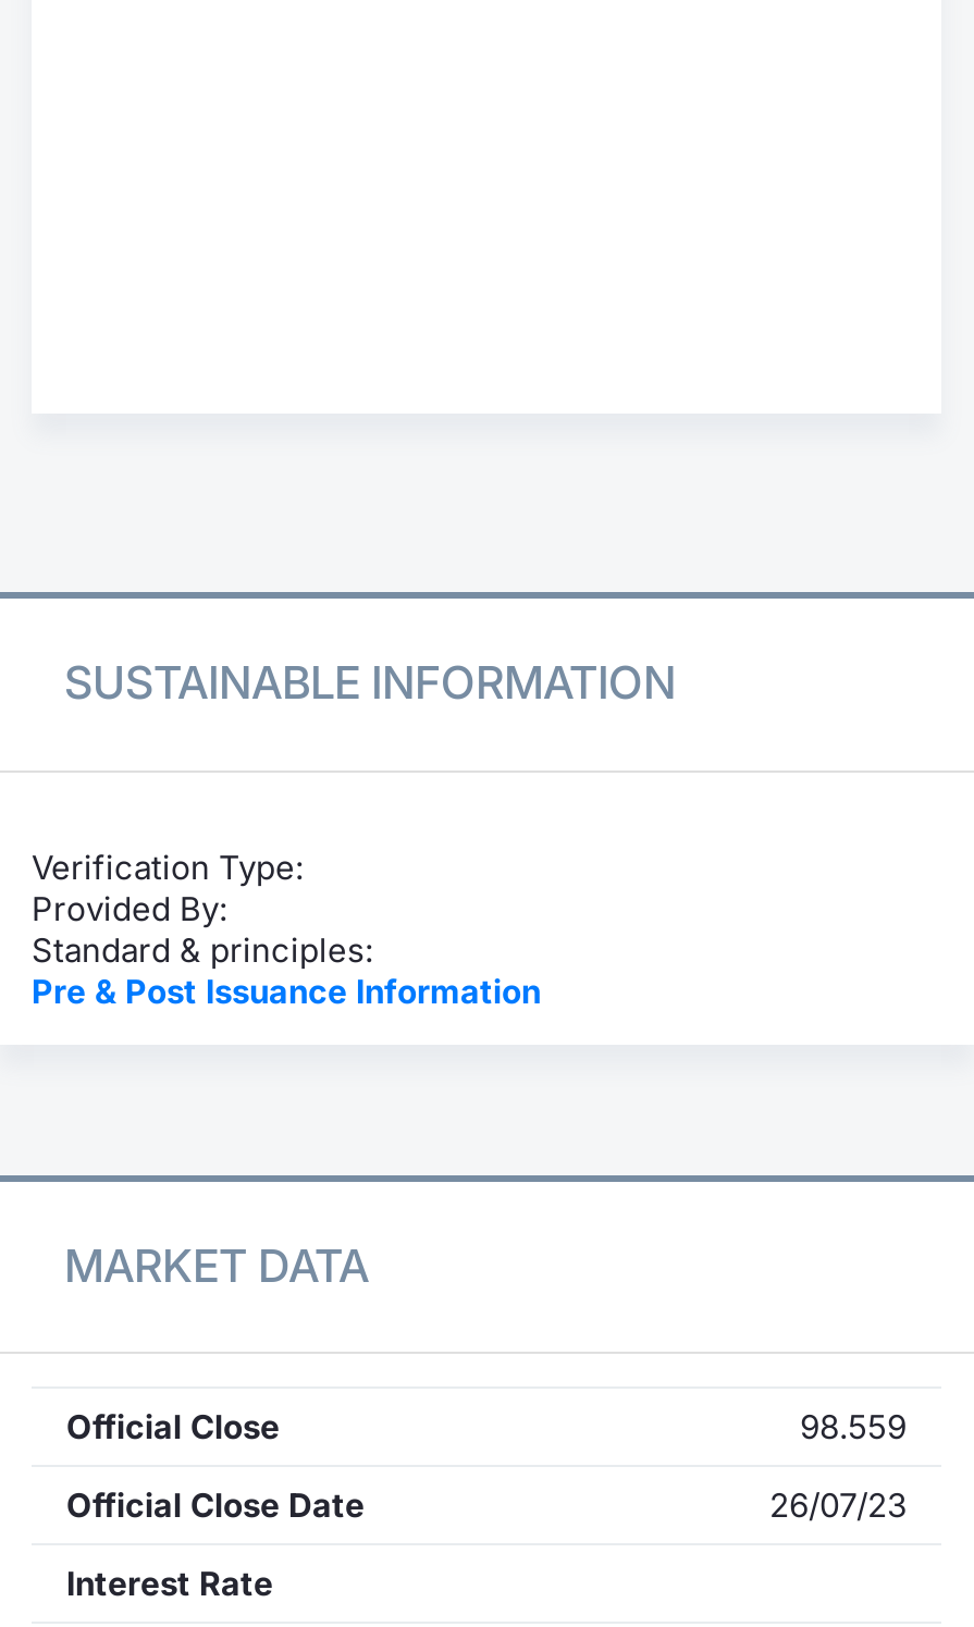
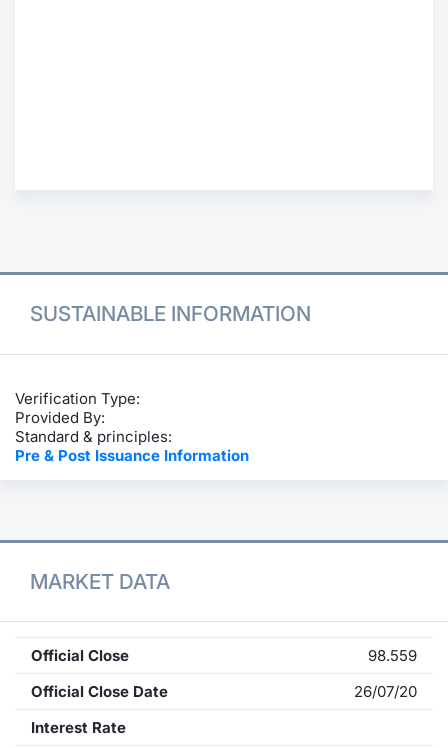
[769,1484,907,1526] 26/07/23 -> [354,682,417,701] 26/07/20

